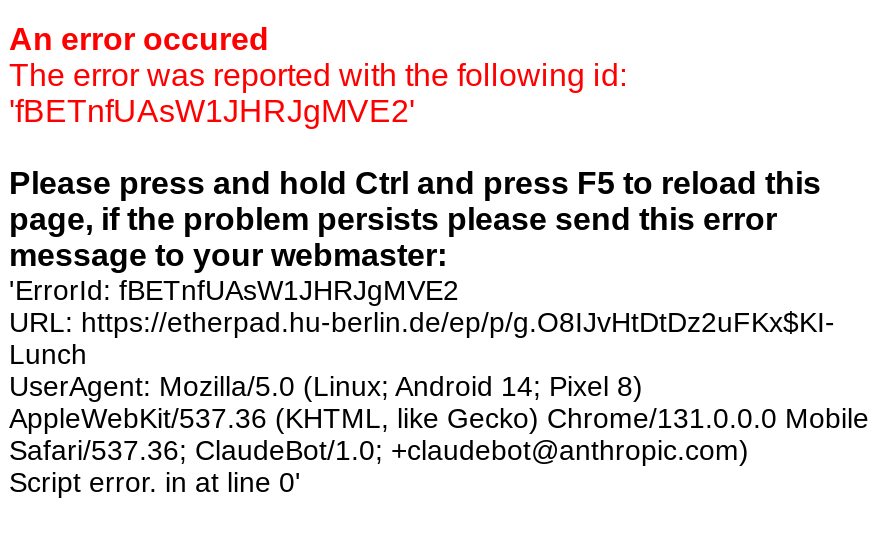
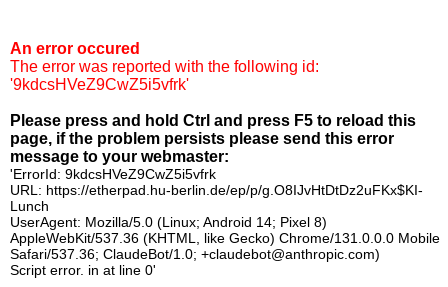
[9,94,415,128] 'fBETnfUAsW1JHRJgMVE2' -> [10,76,189,93] '9kdcsHVeZ9CwZ5i5vfrk'
[9,274,459,306] 'ErrorId: fBETnfUAsW1JHRJgMVE2 -> [10,166,216,182] 'ErrorId: 9kdcsHVeZ9CwZ5i5vfrk

